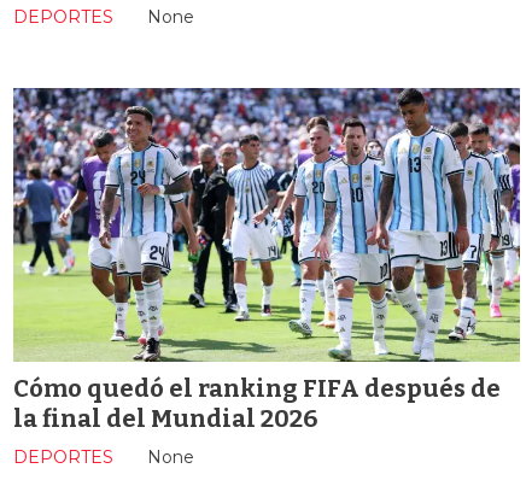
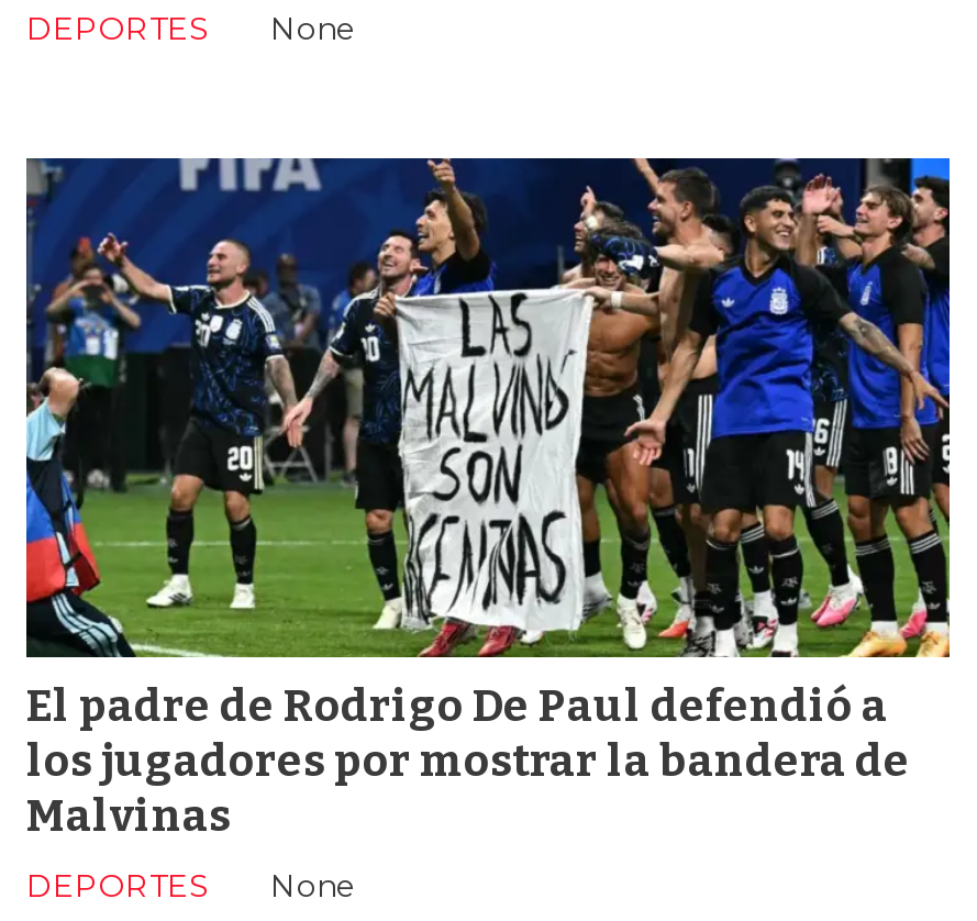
[12,87,521,433] [image] | Cómo quedó el ranking FIFA después de | la final del Mundial 2026 -> [24,156,952,843] [image] | El padre de Rodrigo De Paul defendió a | los jugadores por mostrar la bandera de | Malvinas

